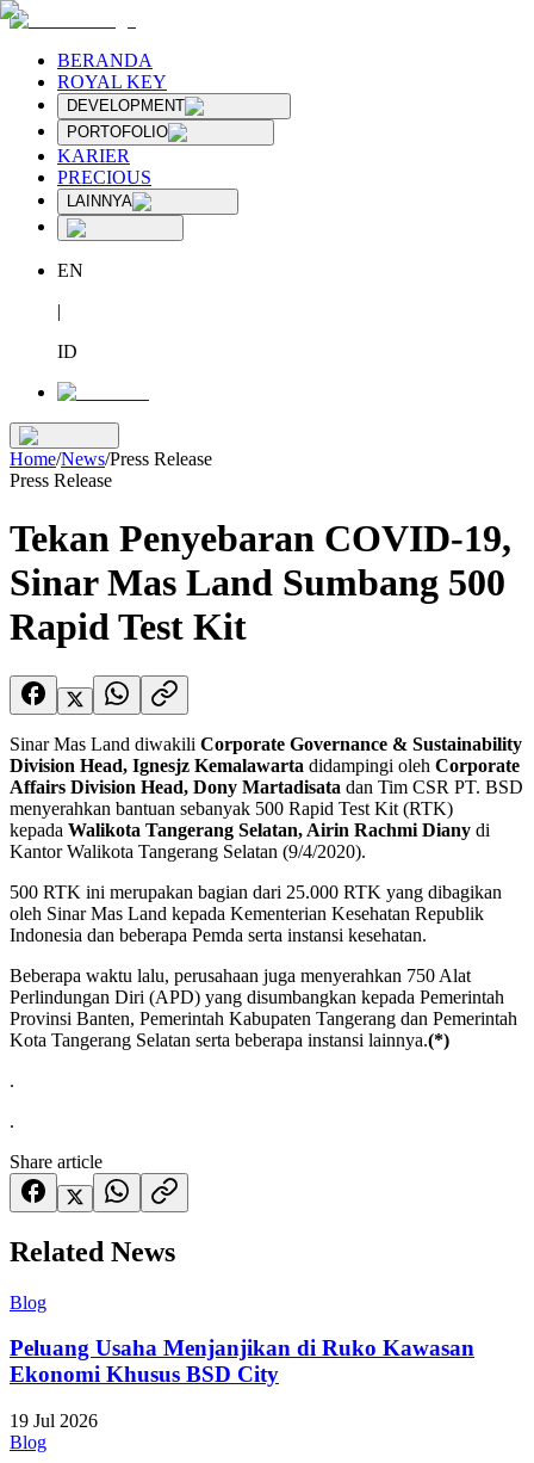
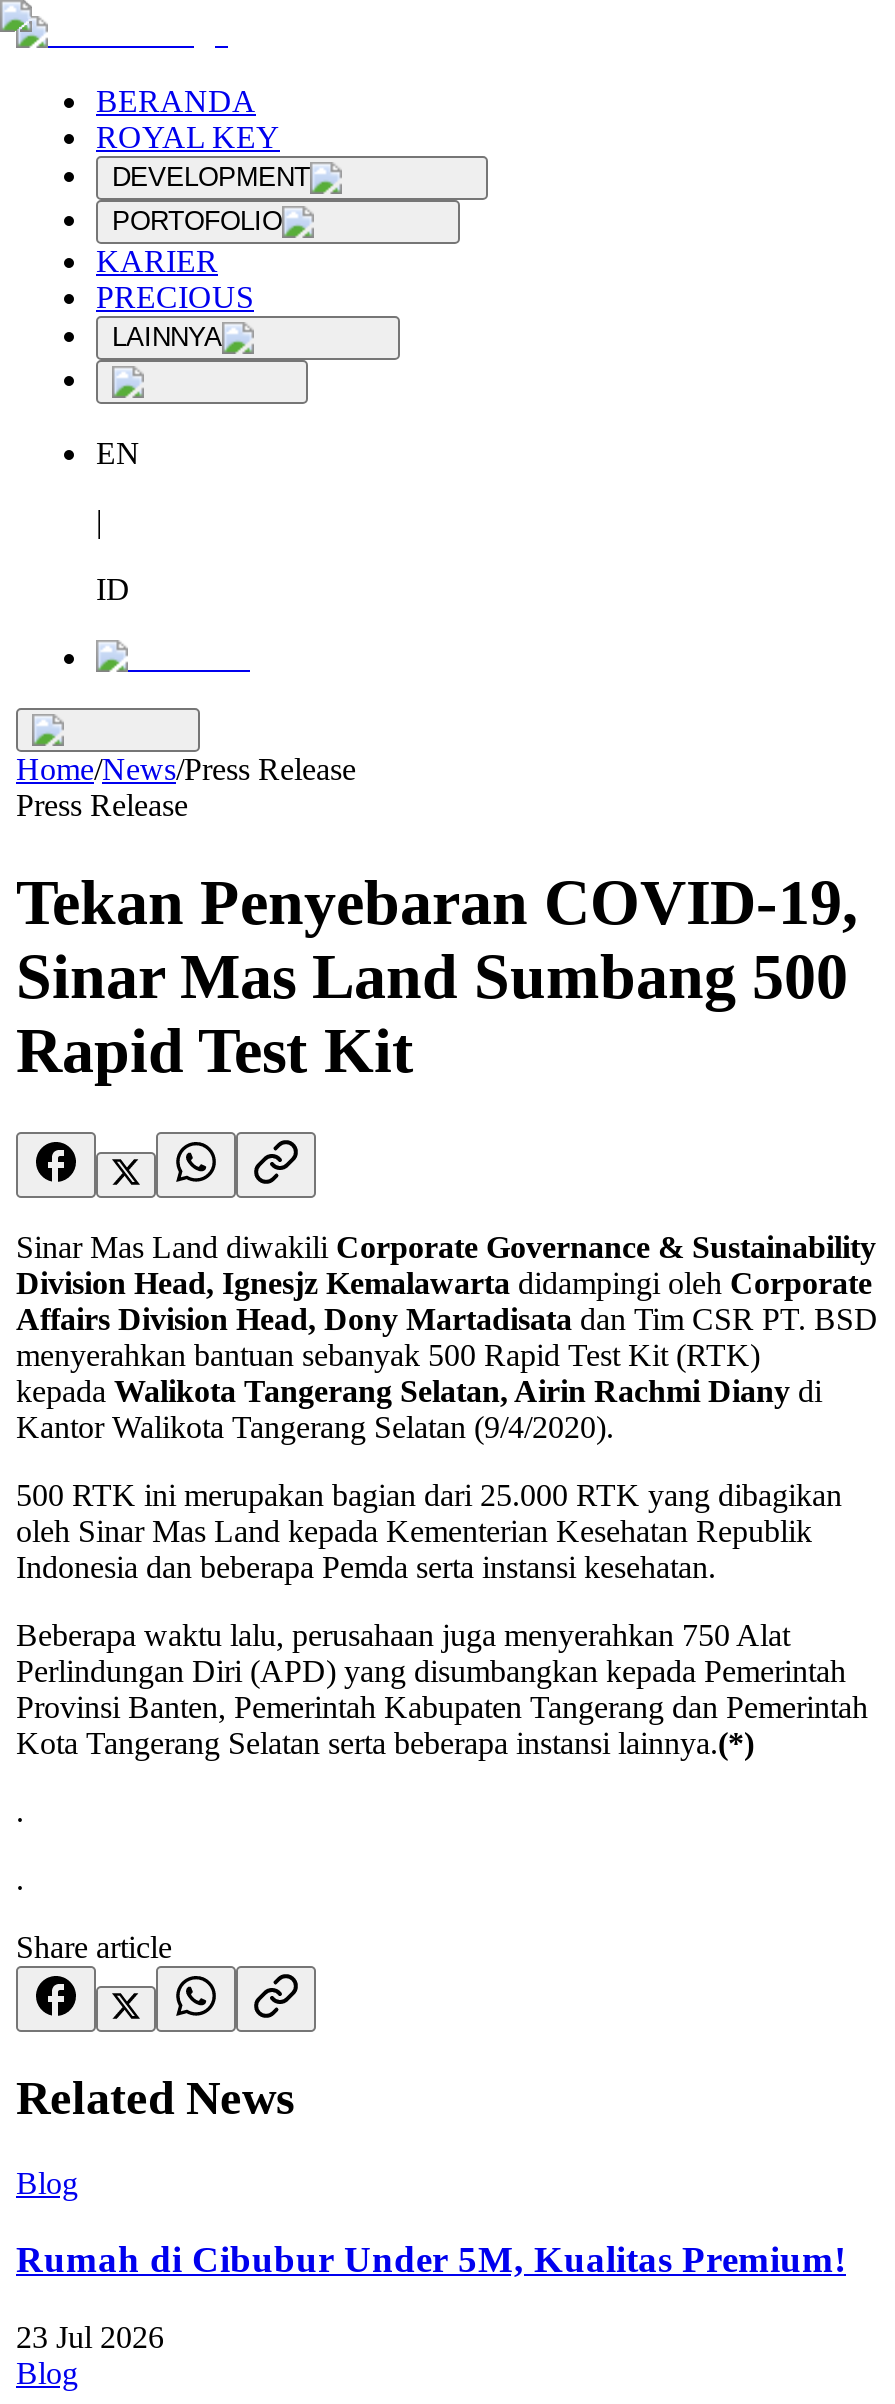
[10,1336,474,1387] Peluang Usaha Menjanjikan di Ruko Kawasan | Ekonomi Khusus BSD City -> [16,2239,846,2281] Rumah di Cibubur Under 5M, Kualitas Premium!
[10,1411,98,1431] 19 Jul 2026 -> [16,2320,164,2354] 23 Jul 2026

